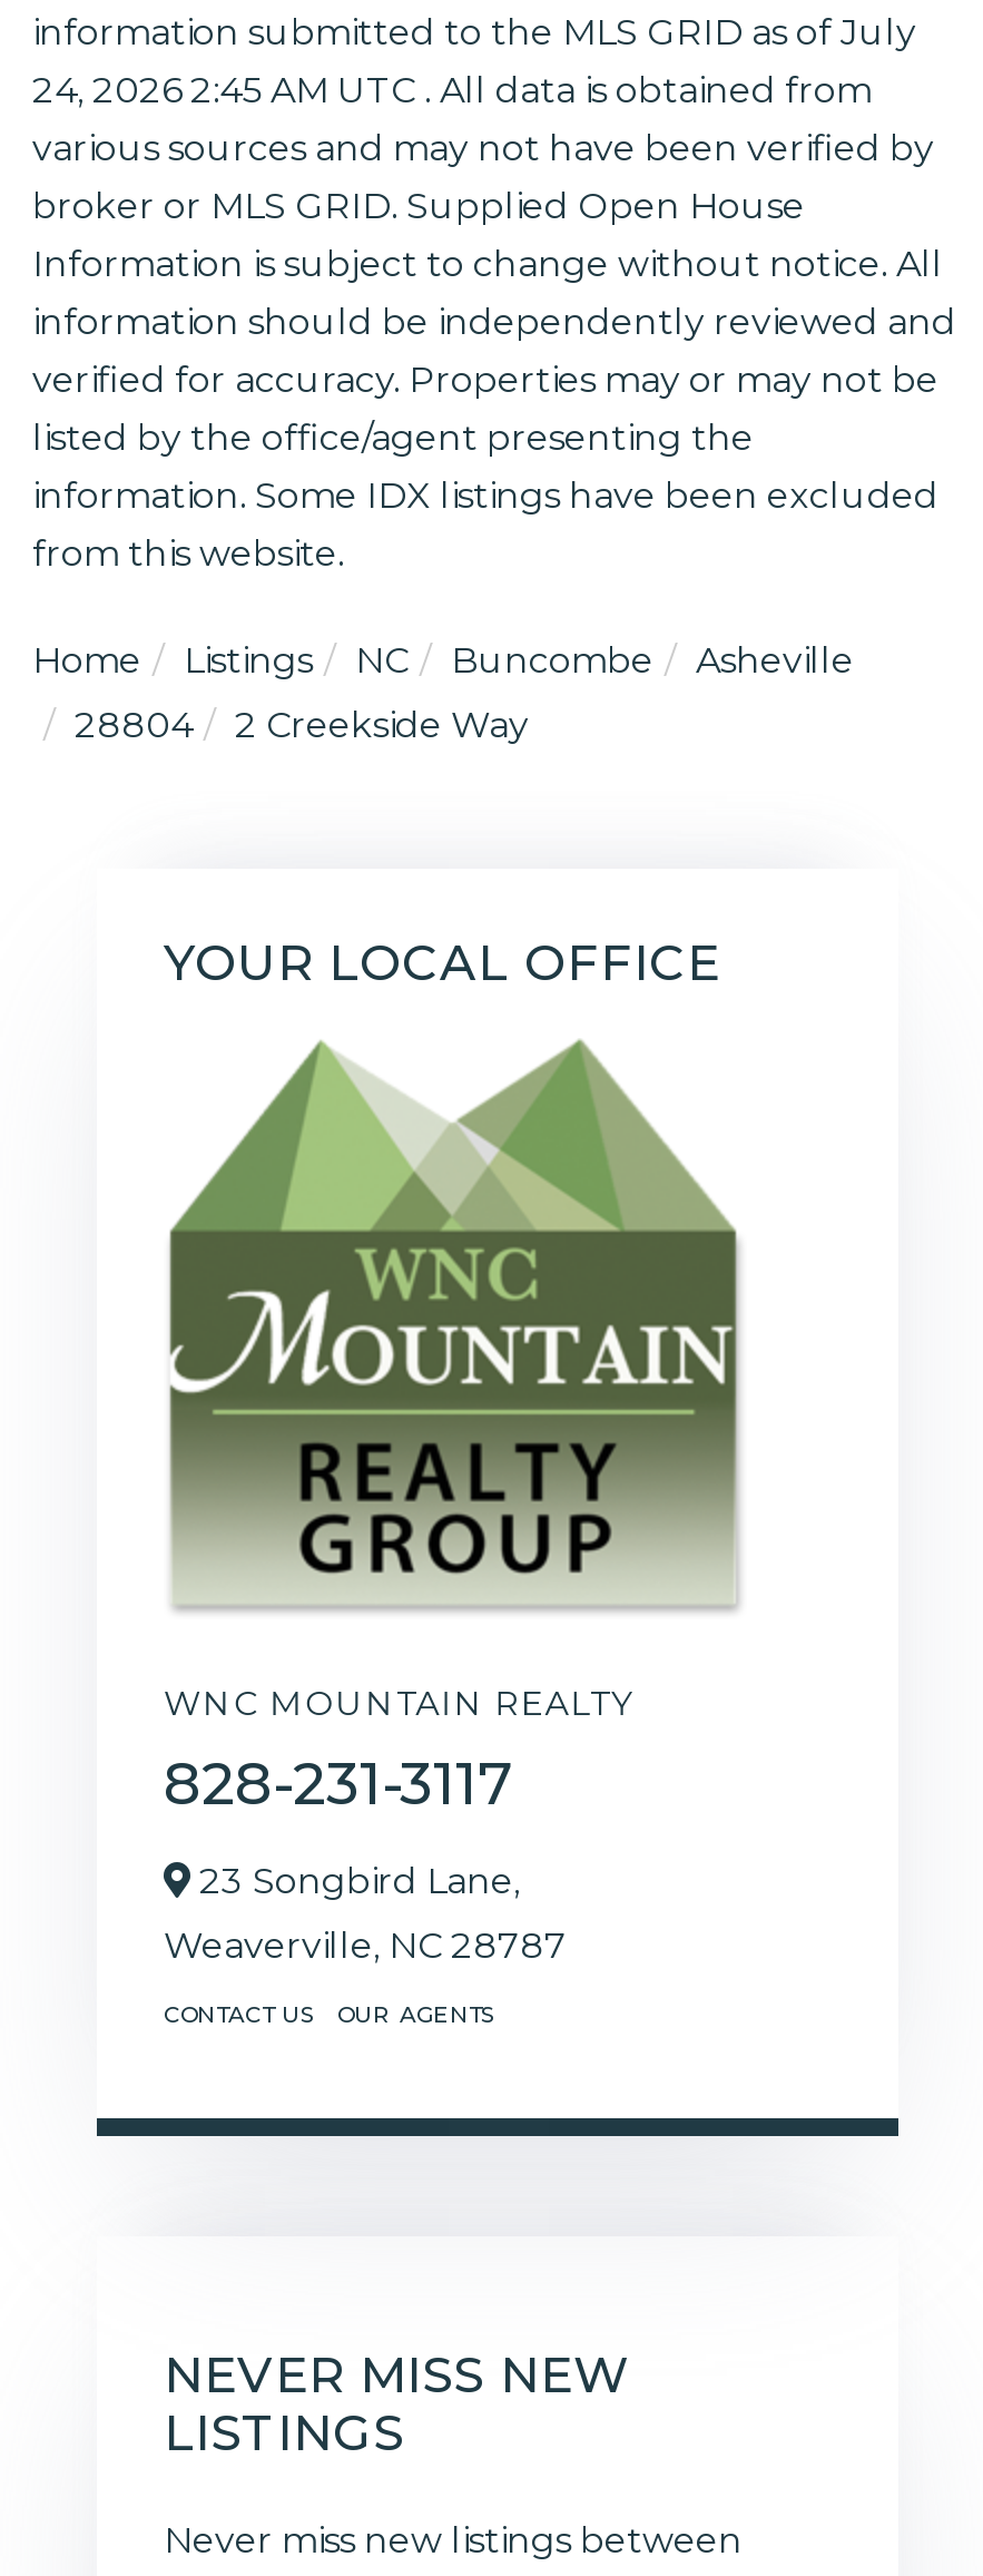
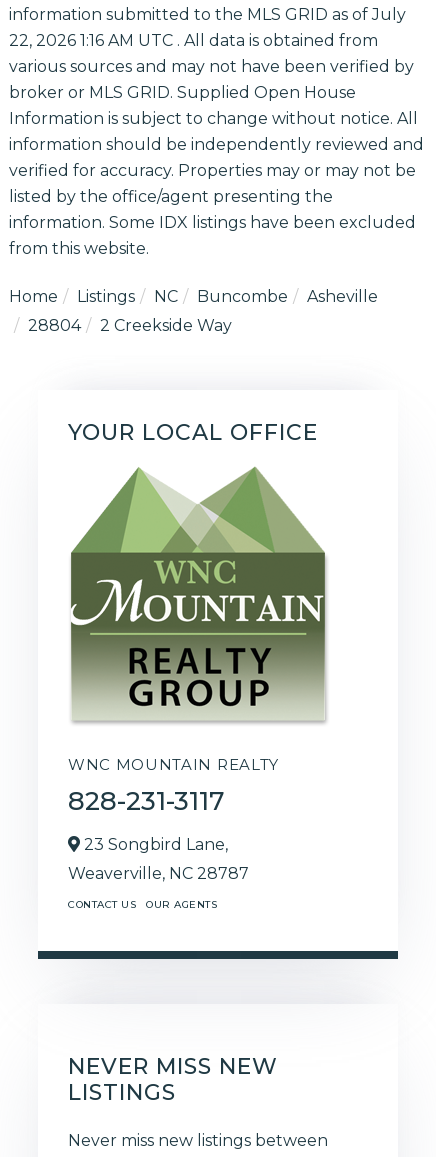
[32,68,872,110] 24, 2026 2:45 AM UTC . All data is obtained from -> [9,31,378,50] 22, 2026 1:16 AM UTC . All data is obtained from

